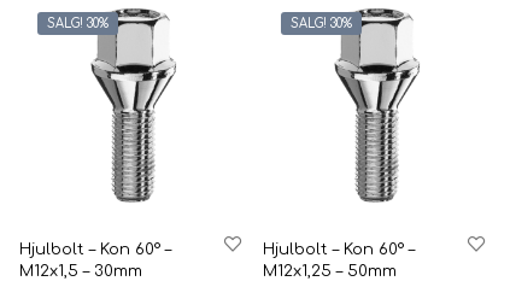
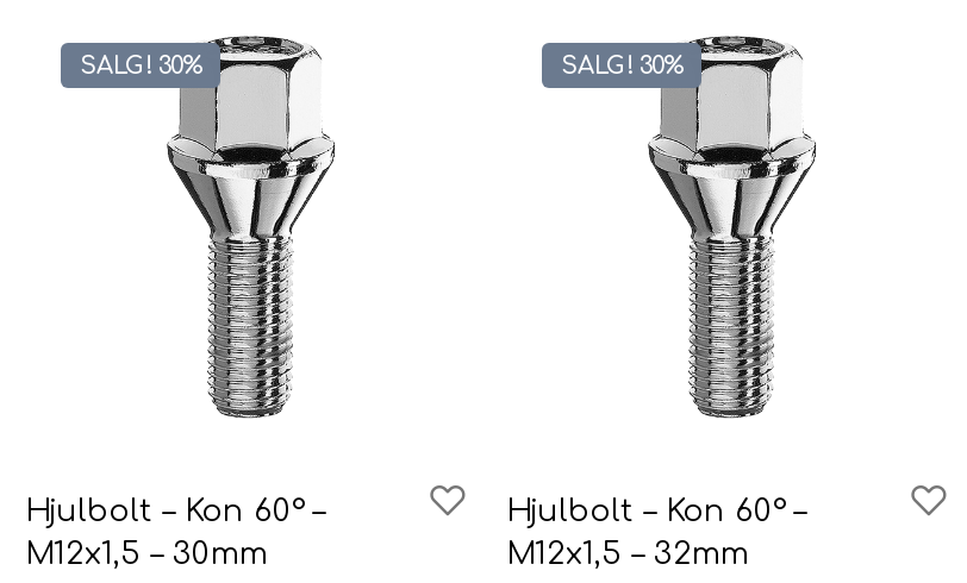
[263,263,396,280] M12x1,25 – 50mm -> [506,539,749,572] M12x1,5 – 32mm

